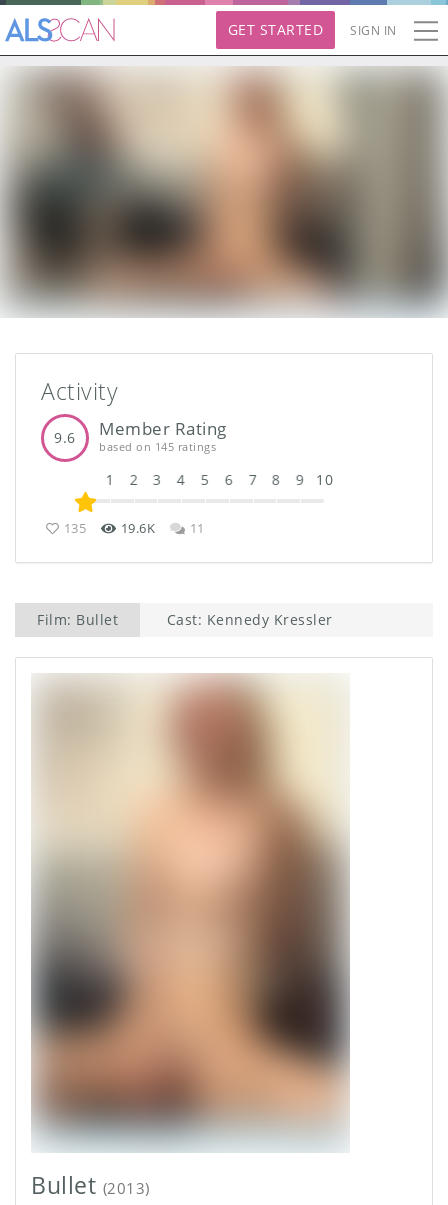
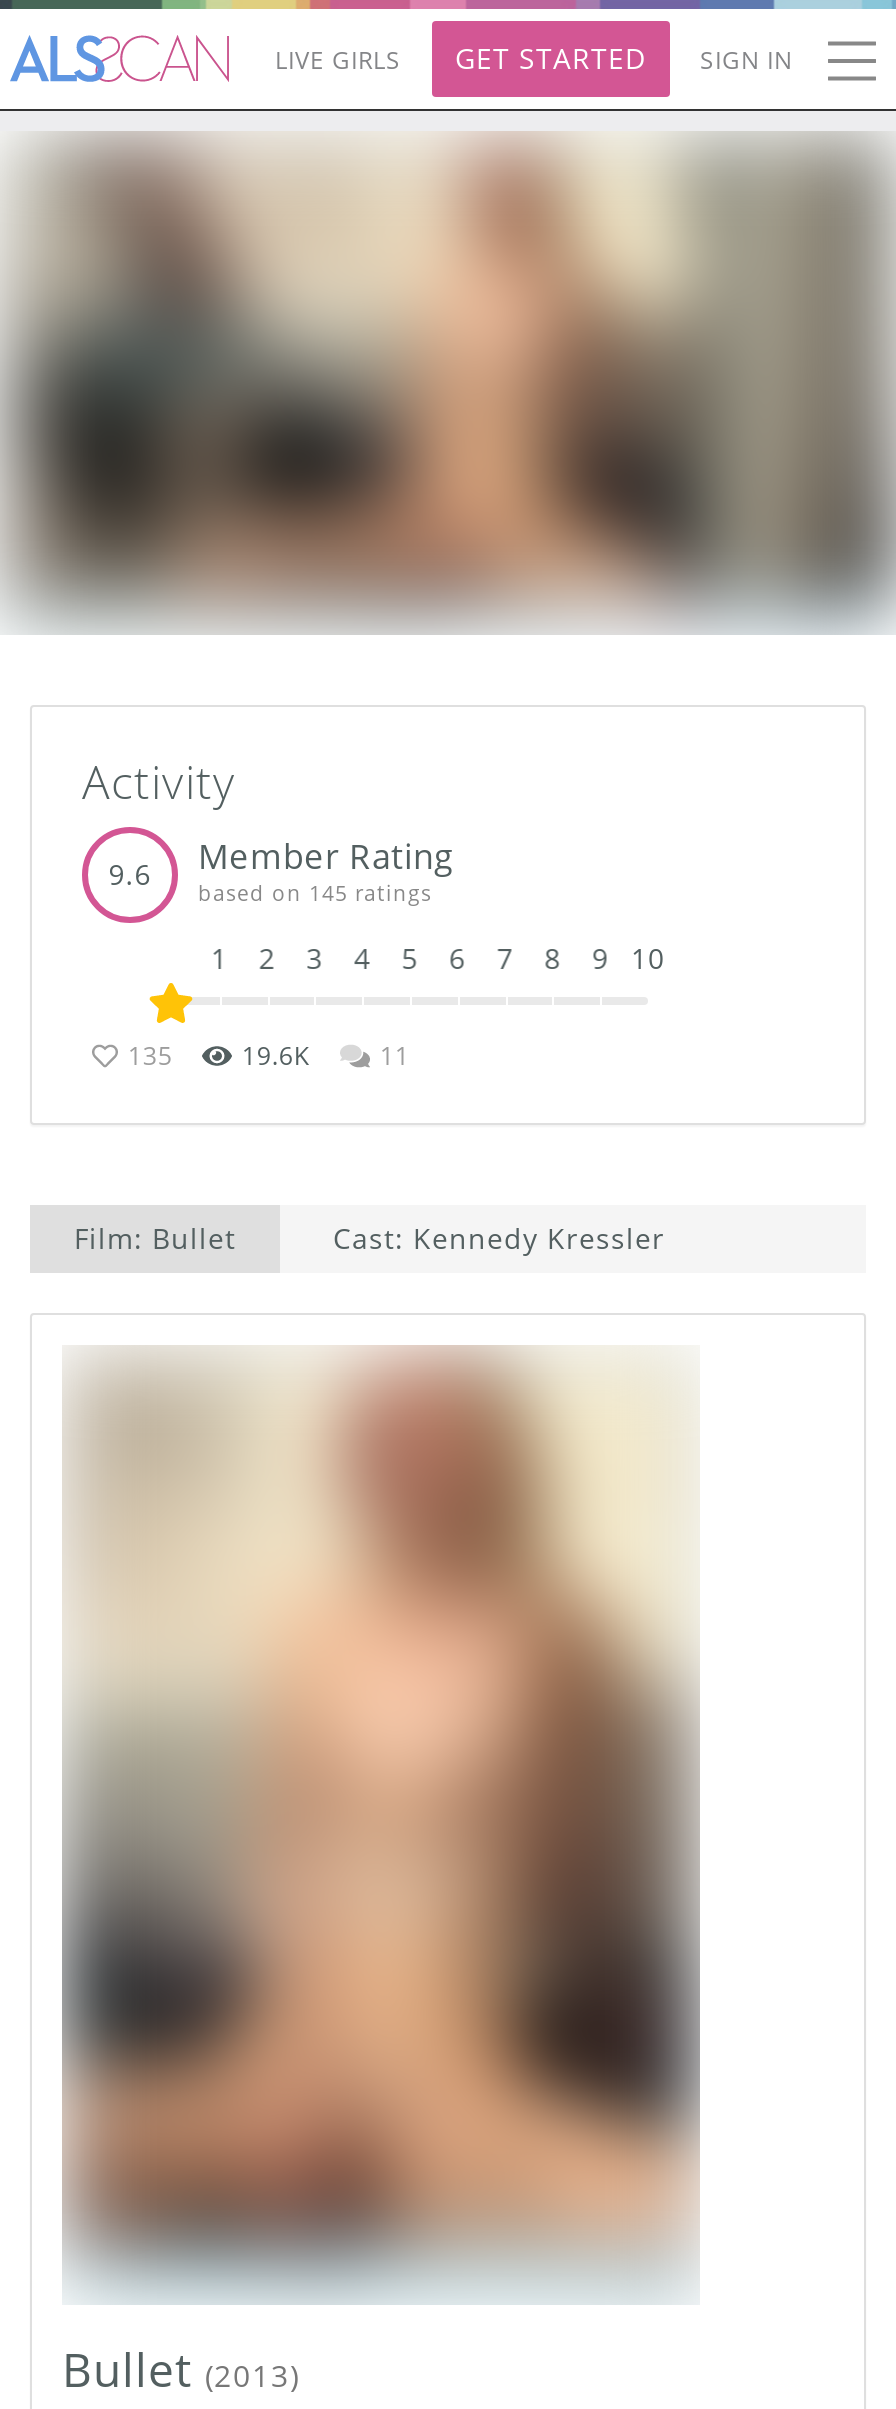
none -> [275,42,401,76] LIVE GIRLS

